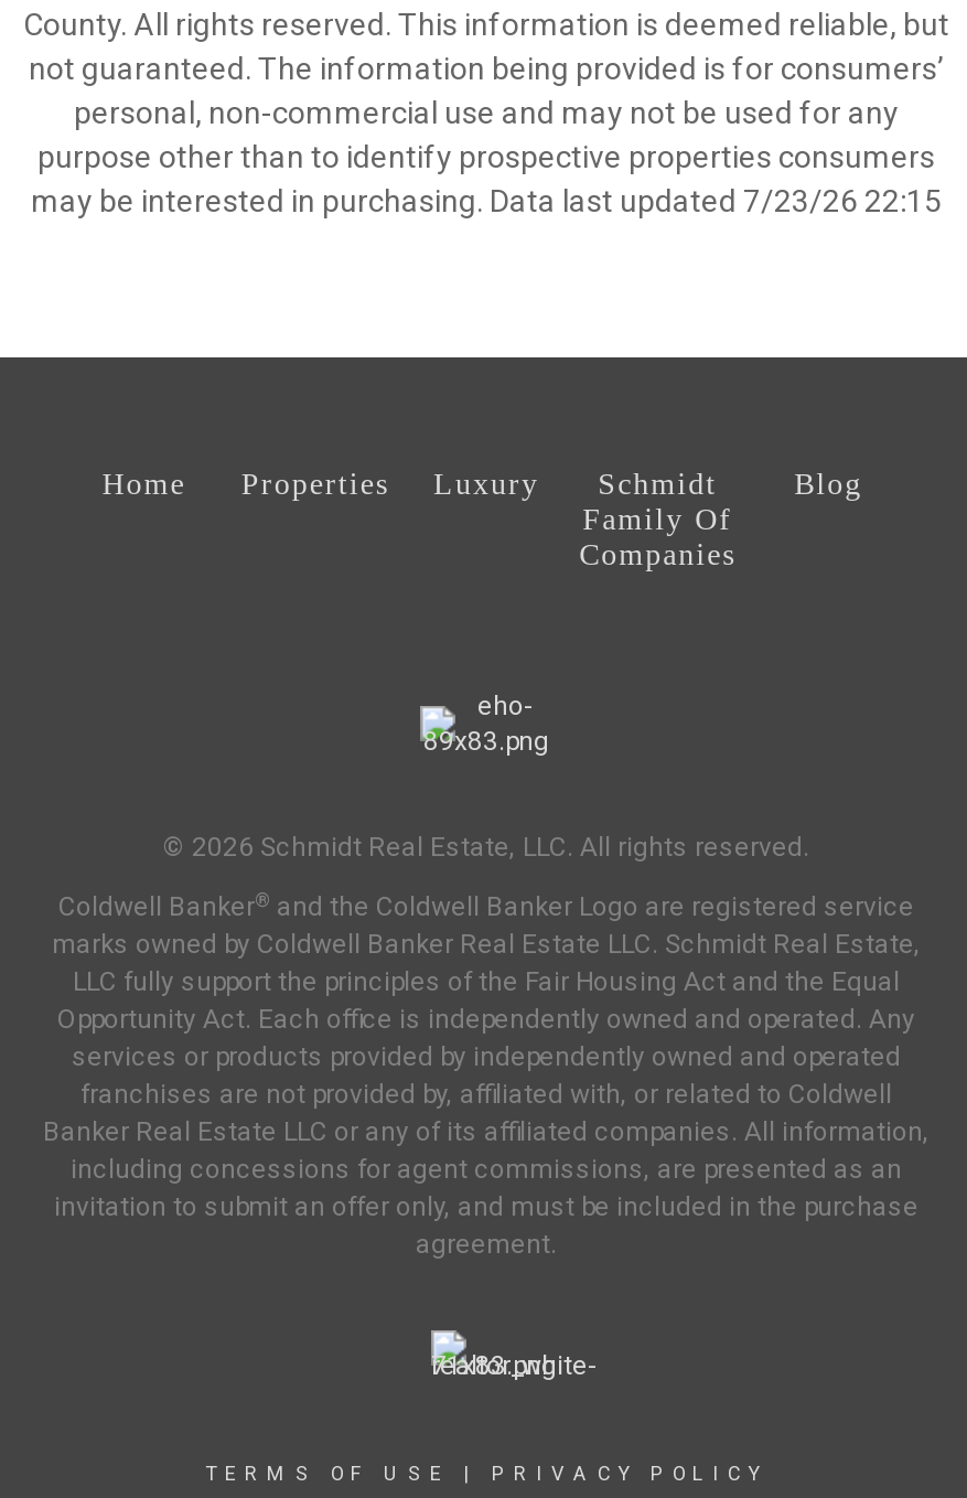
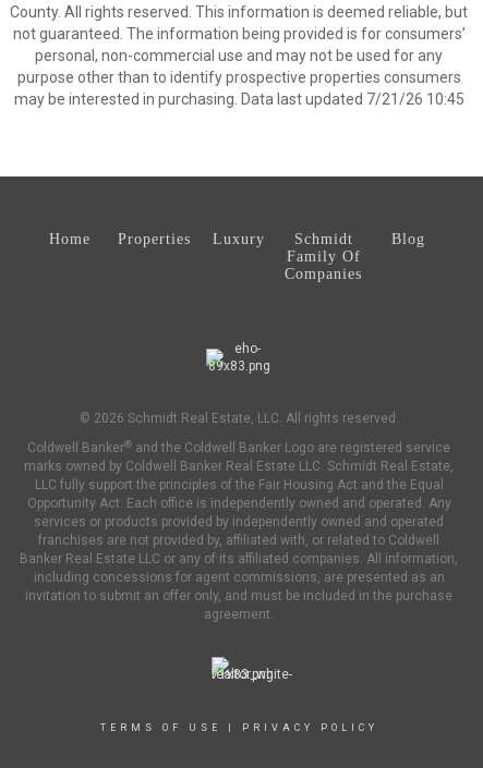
[31,183,942,218] may be interested in purchasing. Data last updated 7/23/26 22:15 -> [14,90,464,108] may be interested in purchasing. Data last updated 7/21/26 10:45

